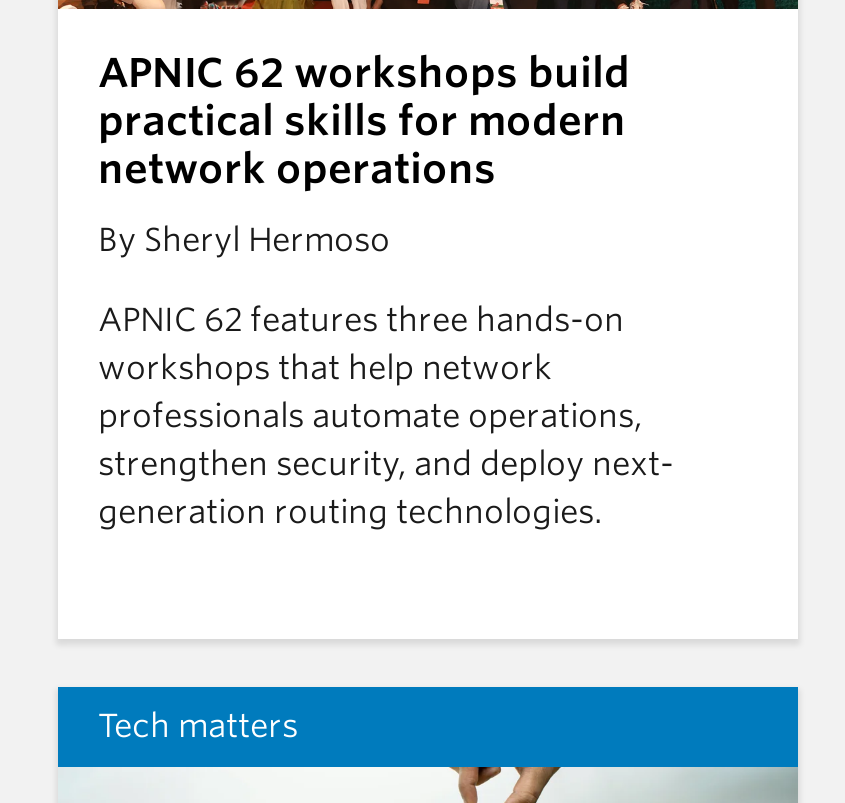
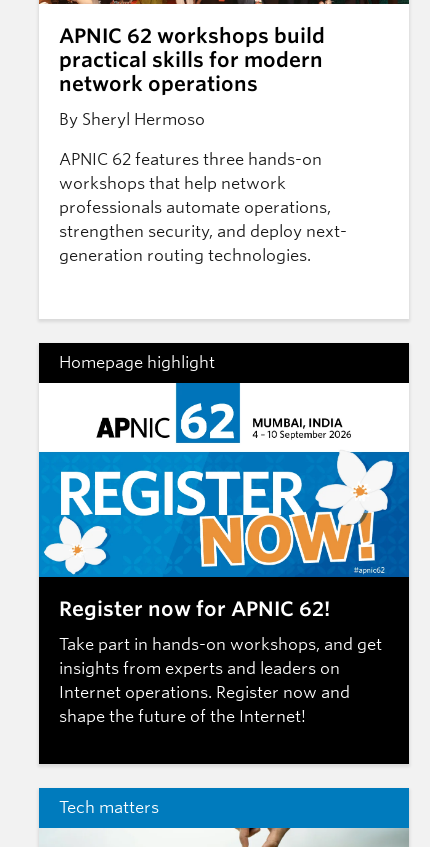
none -> [38,342,409,765] [image] | Homepage highlight
none -> [59,597,382,726] Register now for APNIC 62! | Take part in hands-on workshops, and get | insights from experts and leaders on | Internet operations. Register now and | shape the future of the Internet!

